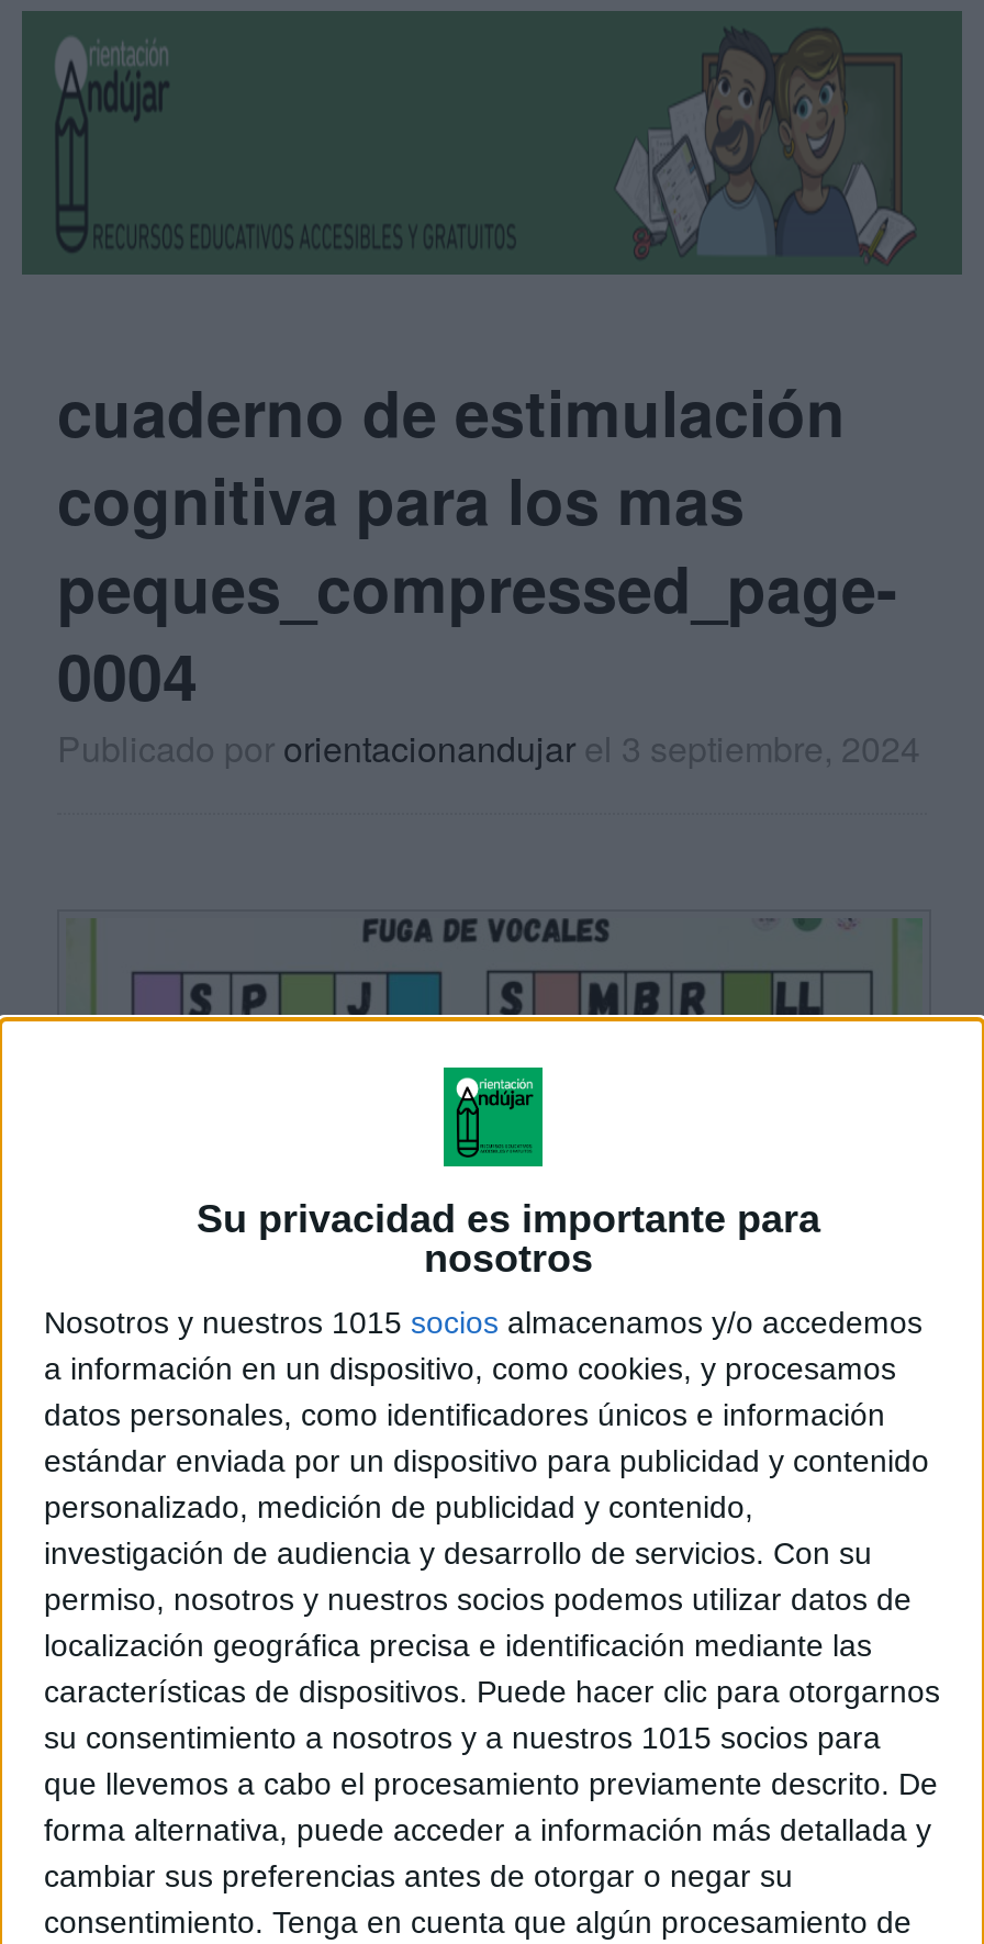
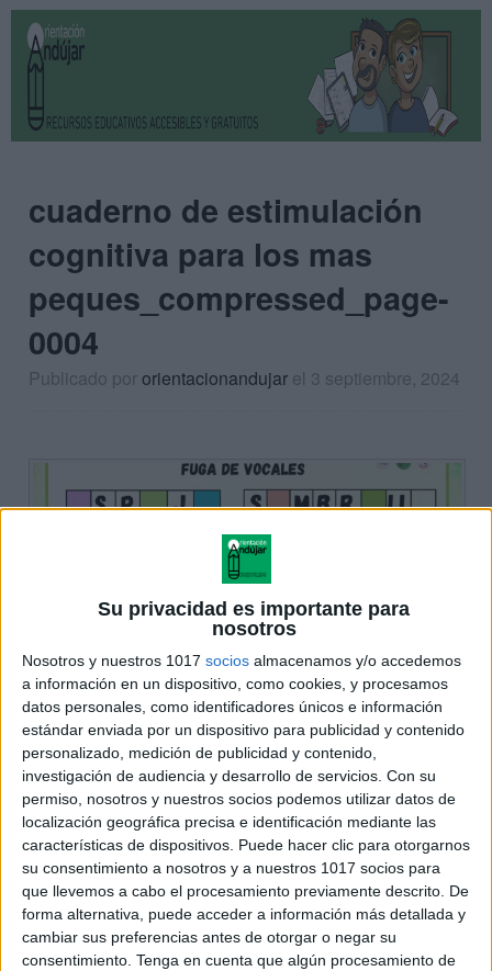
[44,1304,923,1339] Nosotros y nuestros 1015 socios almacenamos y/o accedemos -> [22,651,461,669] Nosotros y nuestros 1017 socios almacenamos y/o accedemos
[44,1719,881,1754] su consentimiento a nosotros y a nuestros 1015 socios para -> [22,859,440,876] su consentimiento a nosotros y a nuestros 1017 socios para

